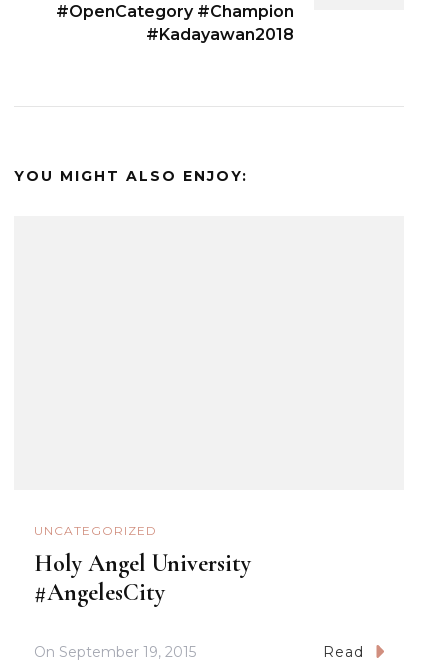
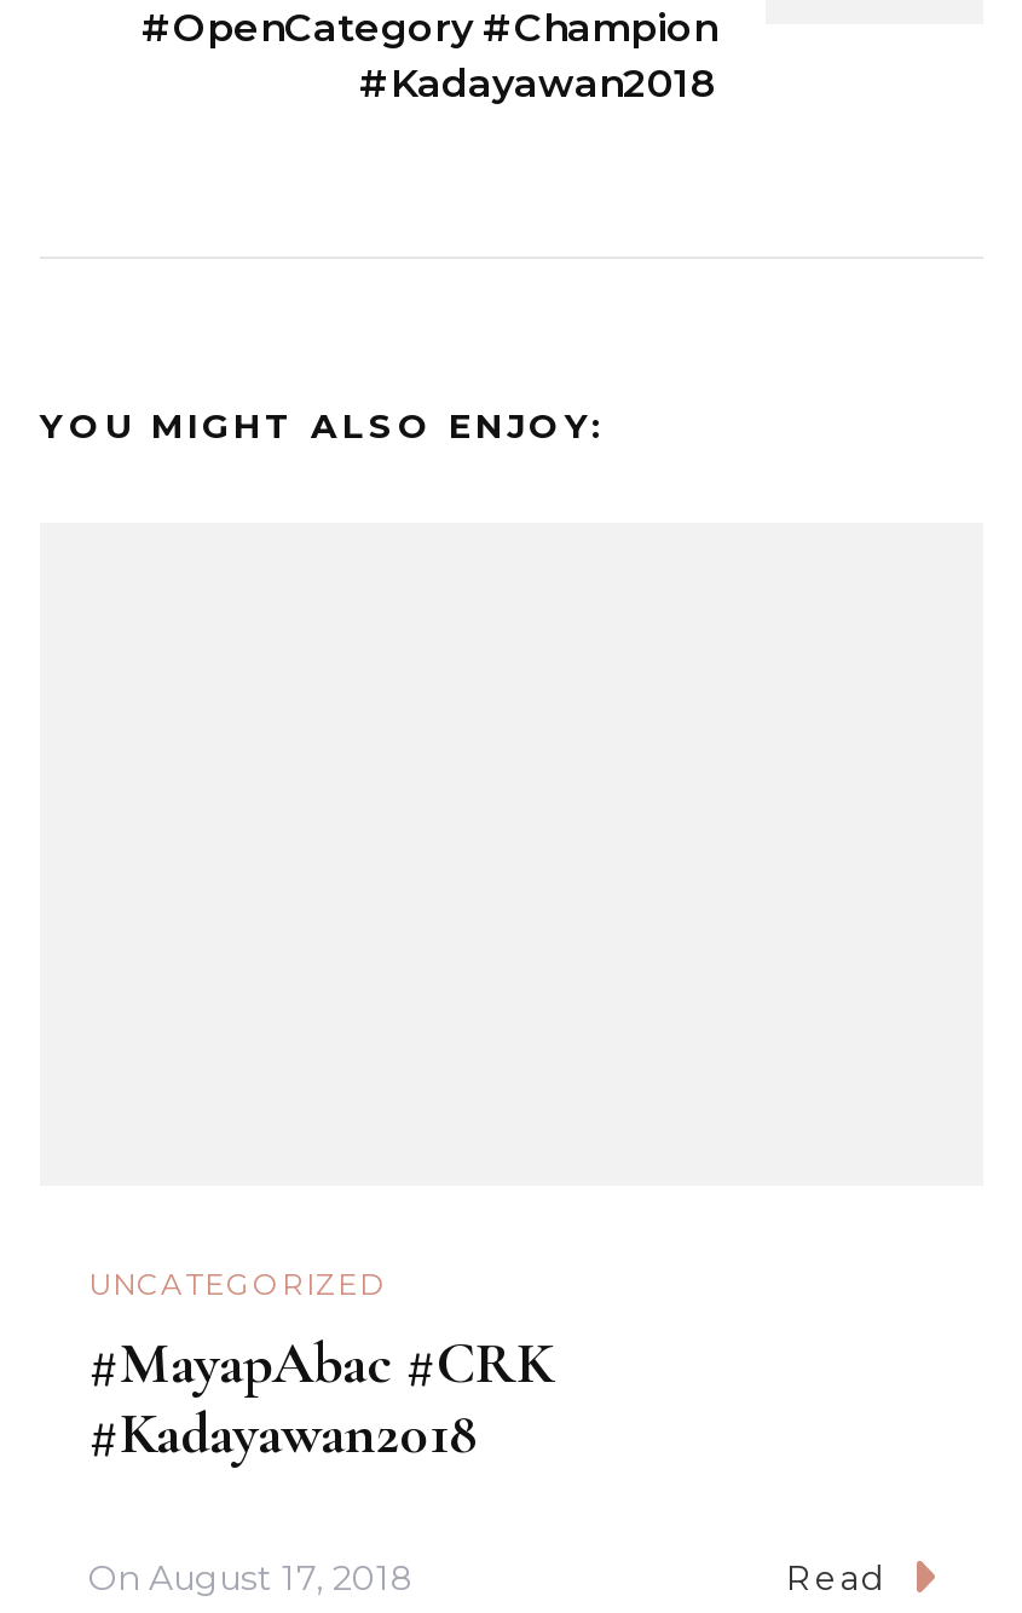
[34,549,251,607] Holy Angel University | #AngelesCity -> [88,1328,553,1469] #MayapAbac #CRK | #Kadayawan2018
[34,643,196,661] On September 19, 2015 -> [88,1555,415,1599] On August 17, 2018

